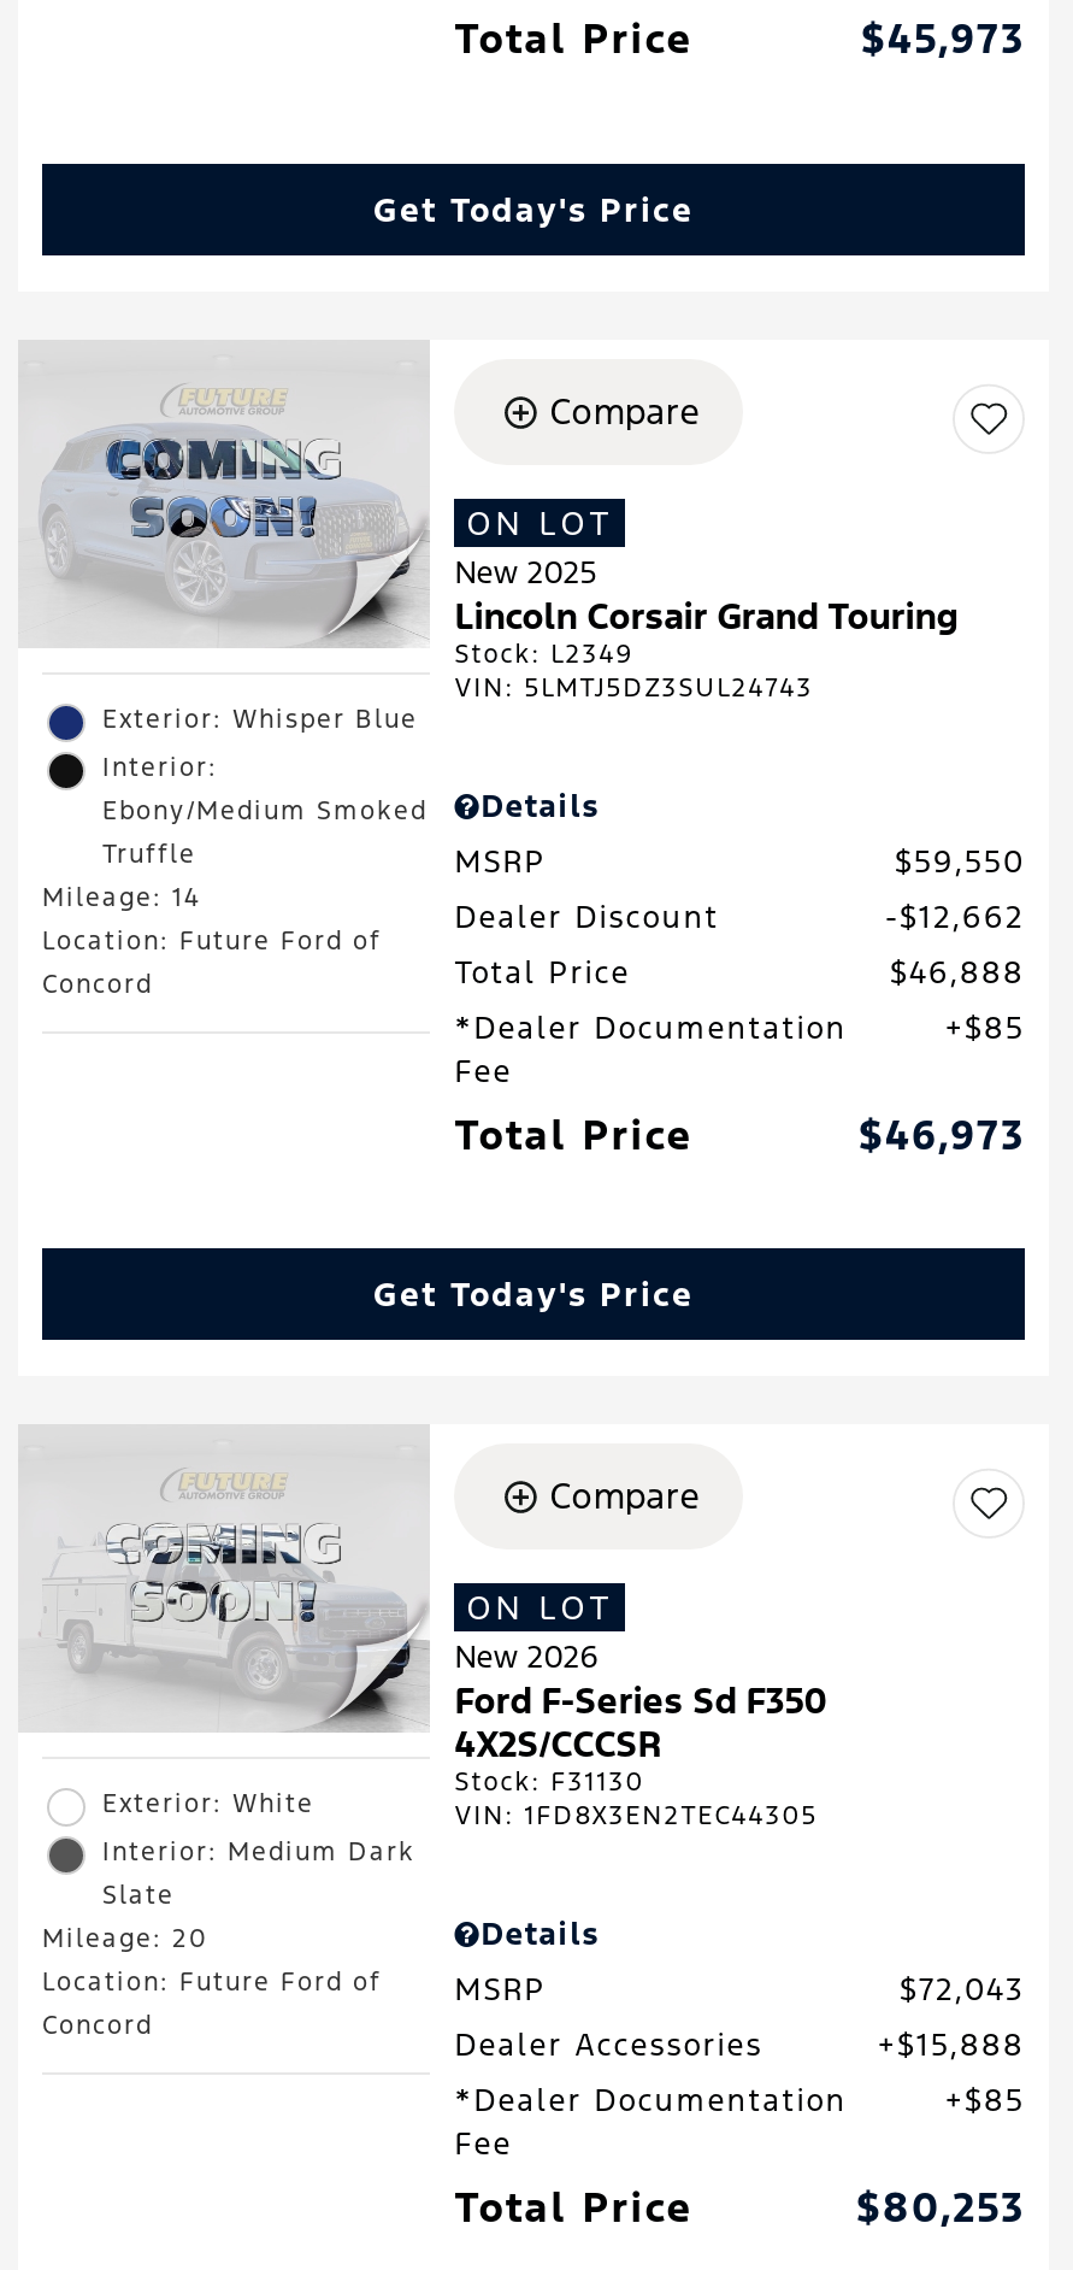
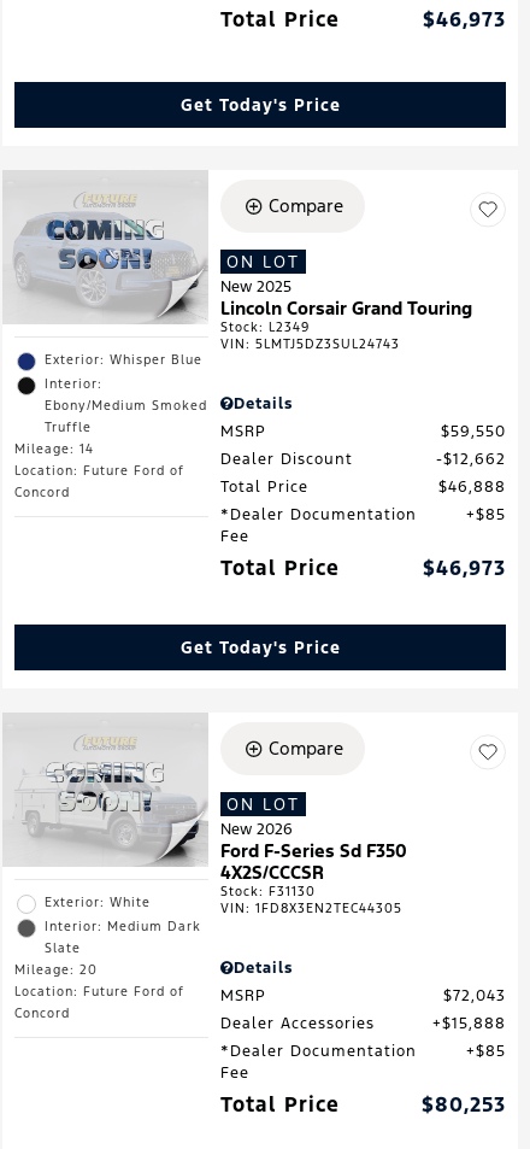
[861,12,1025,65] $45,973 -> [423,6,506,33] $46,973

